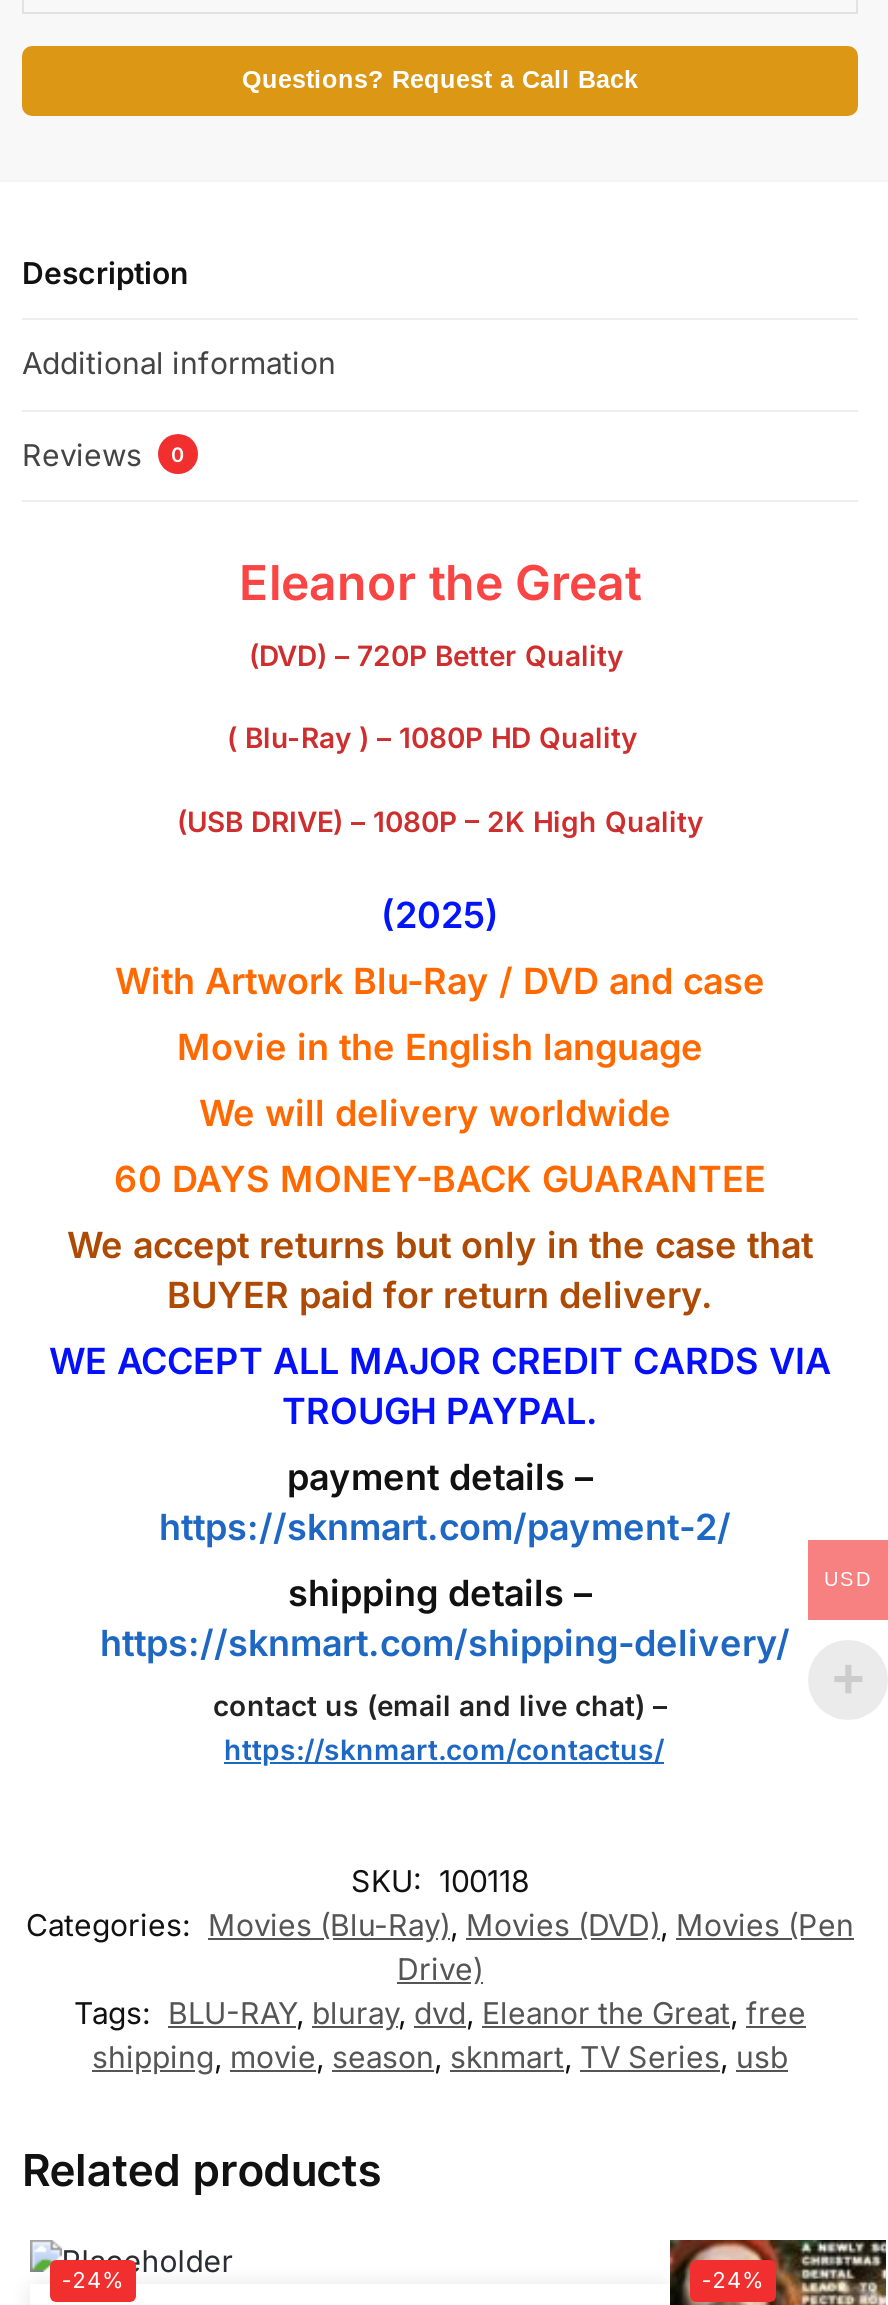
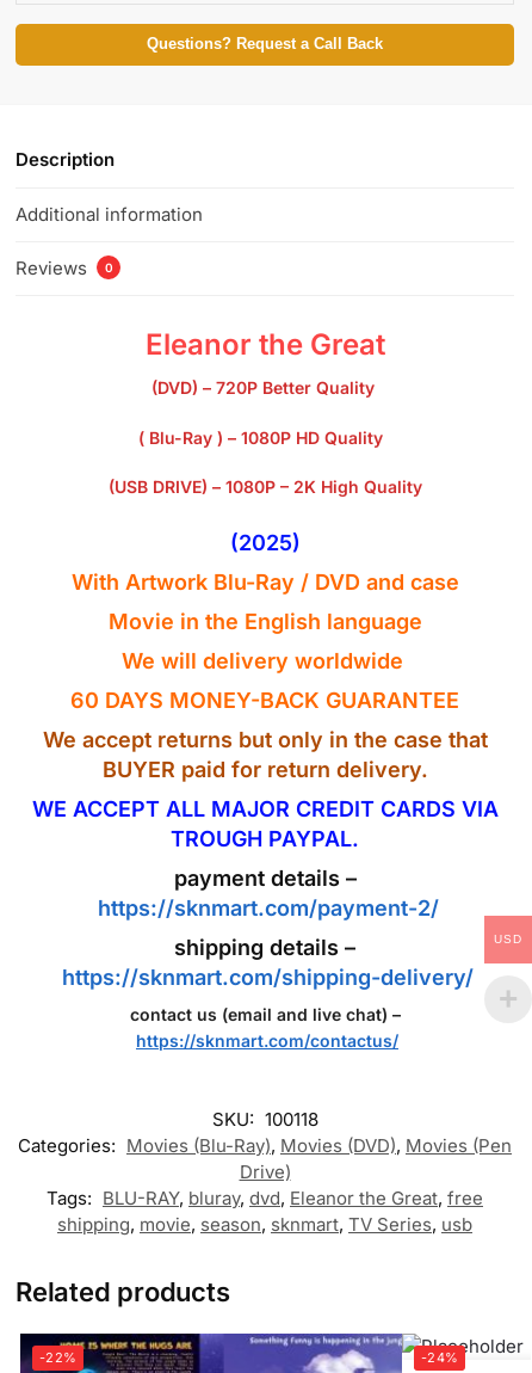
[62,2265,125,2293] -24% -> [39,1349,77,1366] -22%

